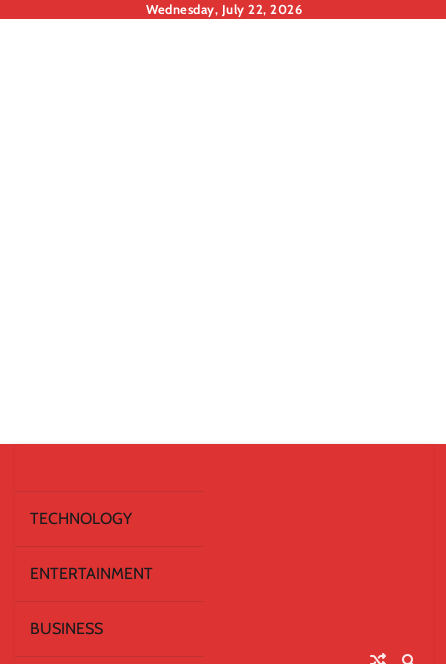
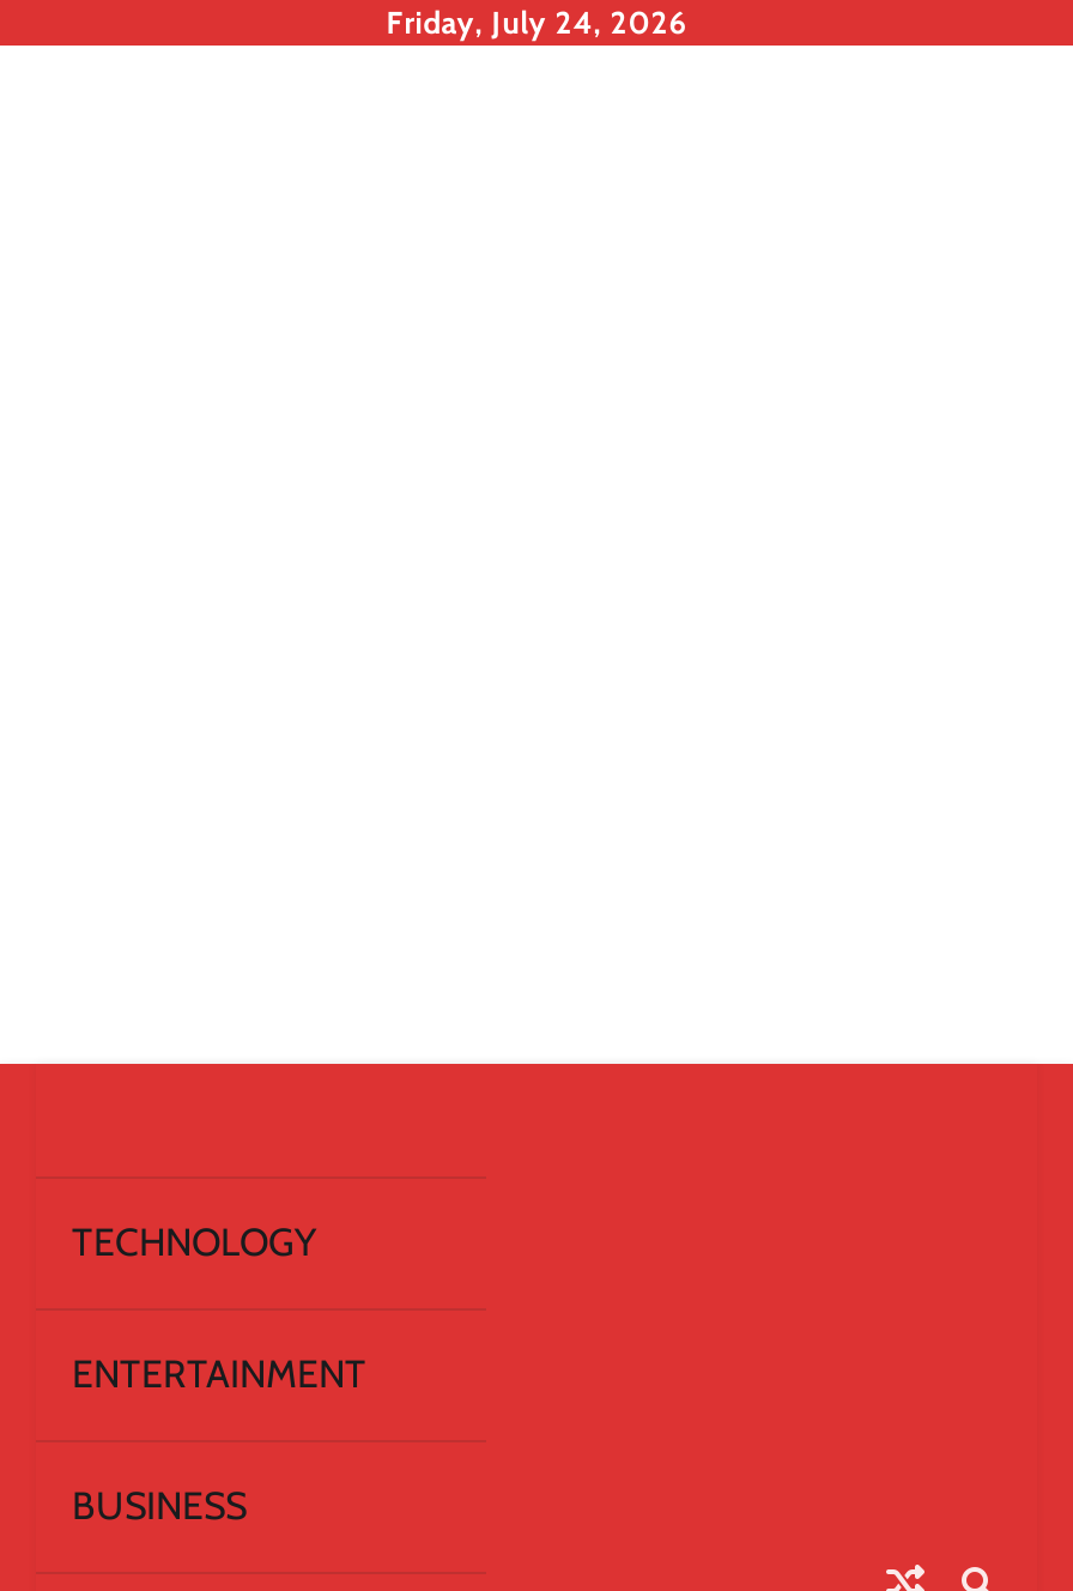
[146,2,302,17] Wednesday, July 22, 2026 -> [386,5,687,41] Friday, July 24, 2026

